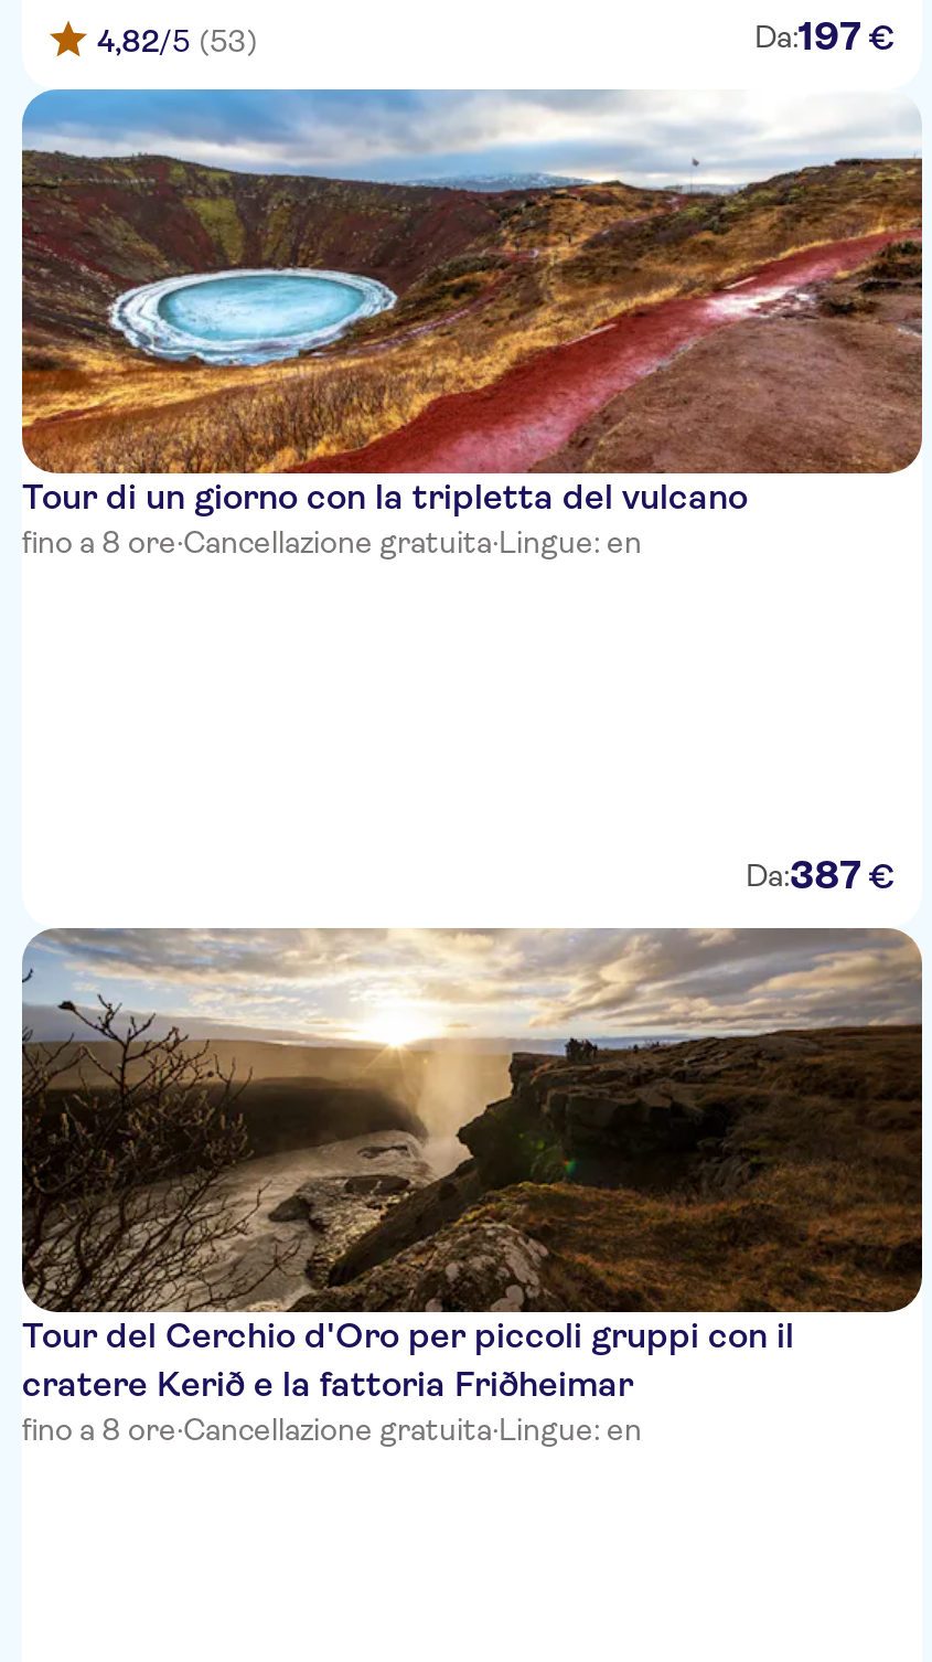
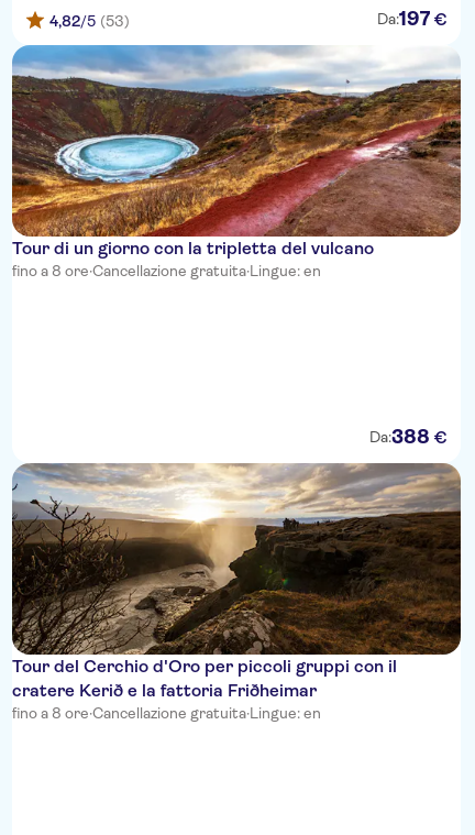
[746,853,896,897] Da:387 € -> [369,426,448,448] Da:388 €

